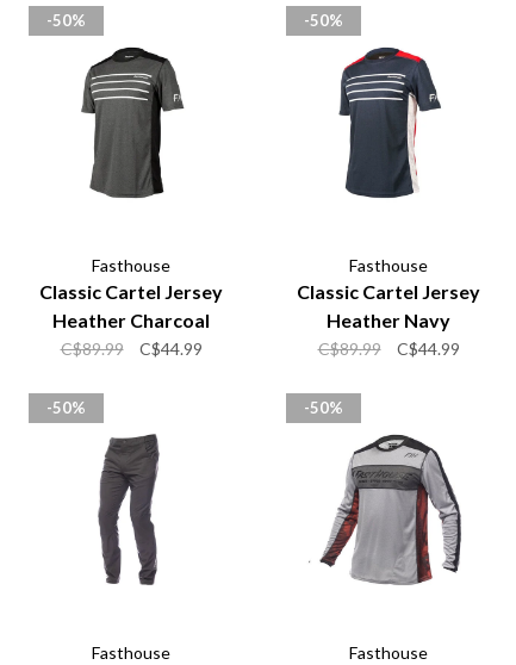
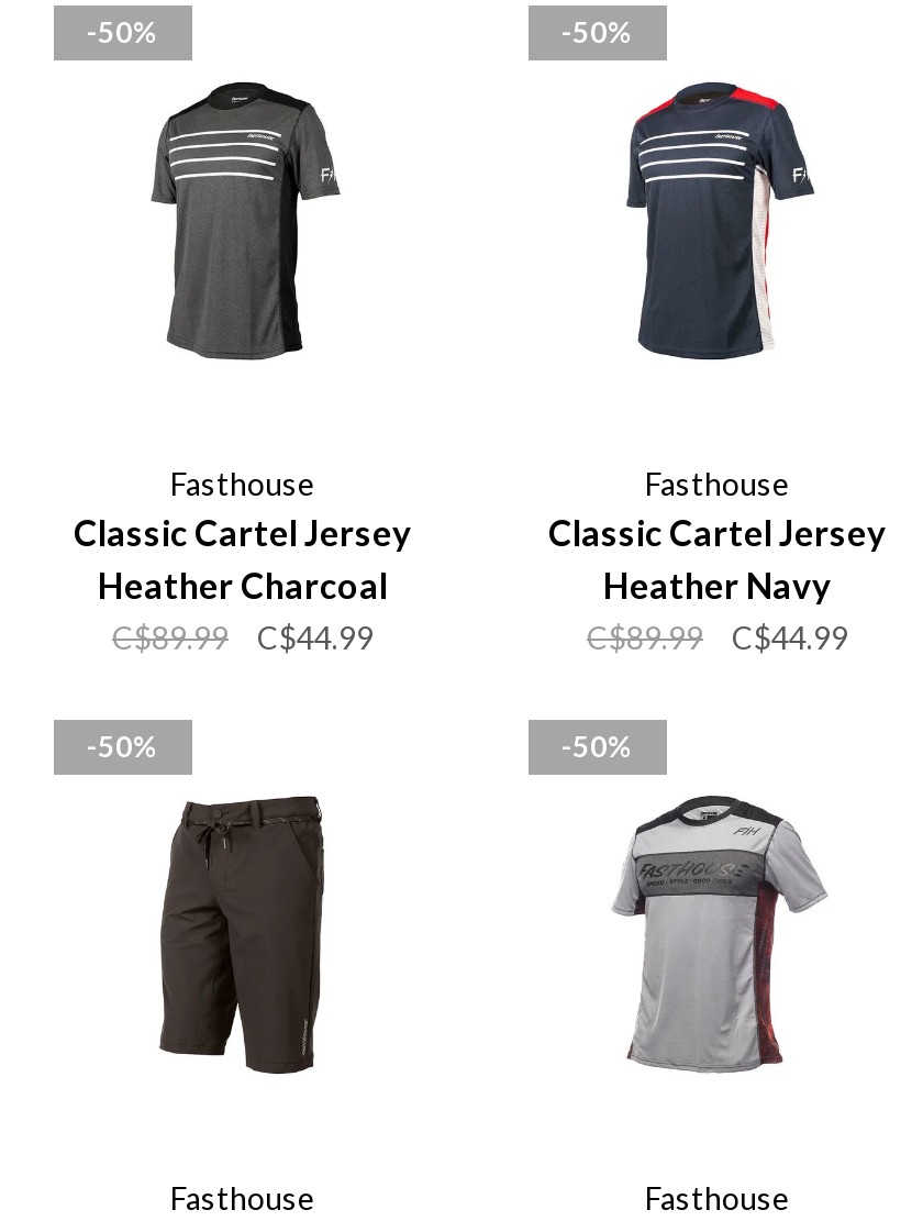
[86,435,175,585] [image] -> [157,795,326,1076] [image]
[319,434,462,585] [image] -> [592,795,852,1072] [image]

